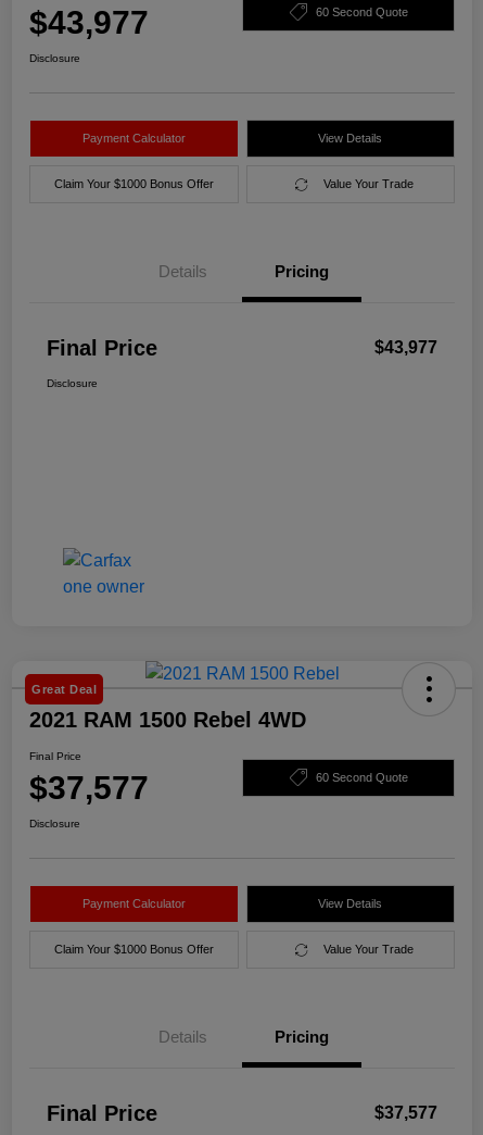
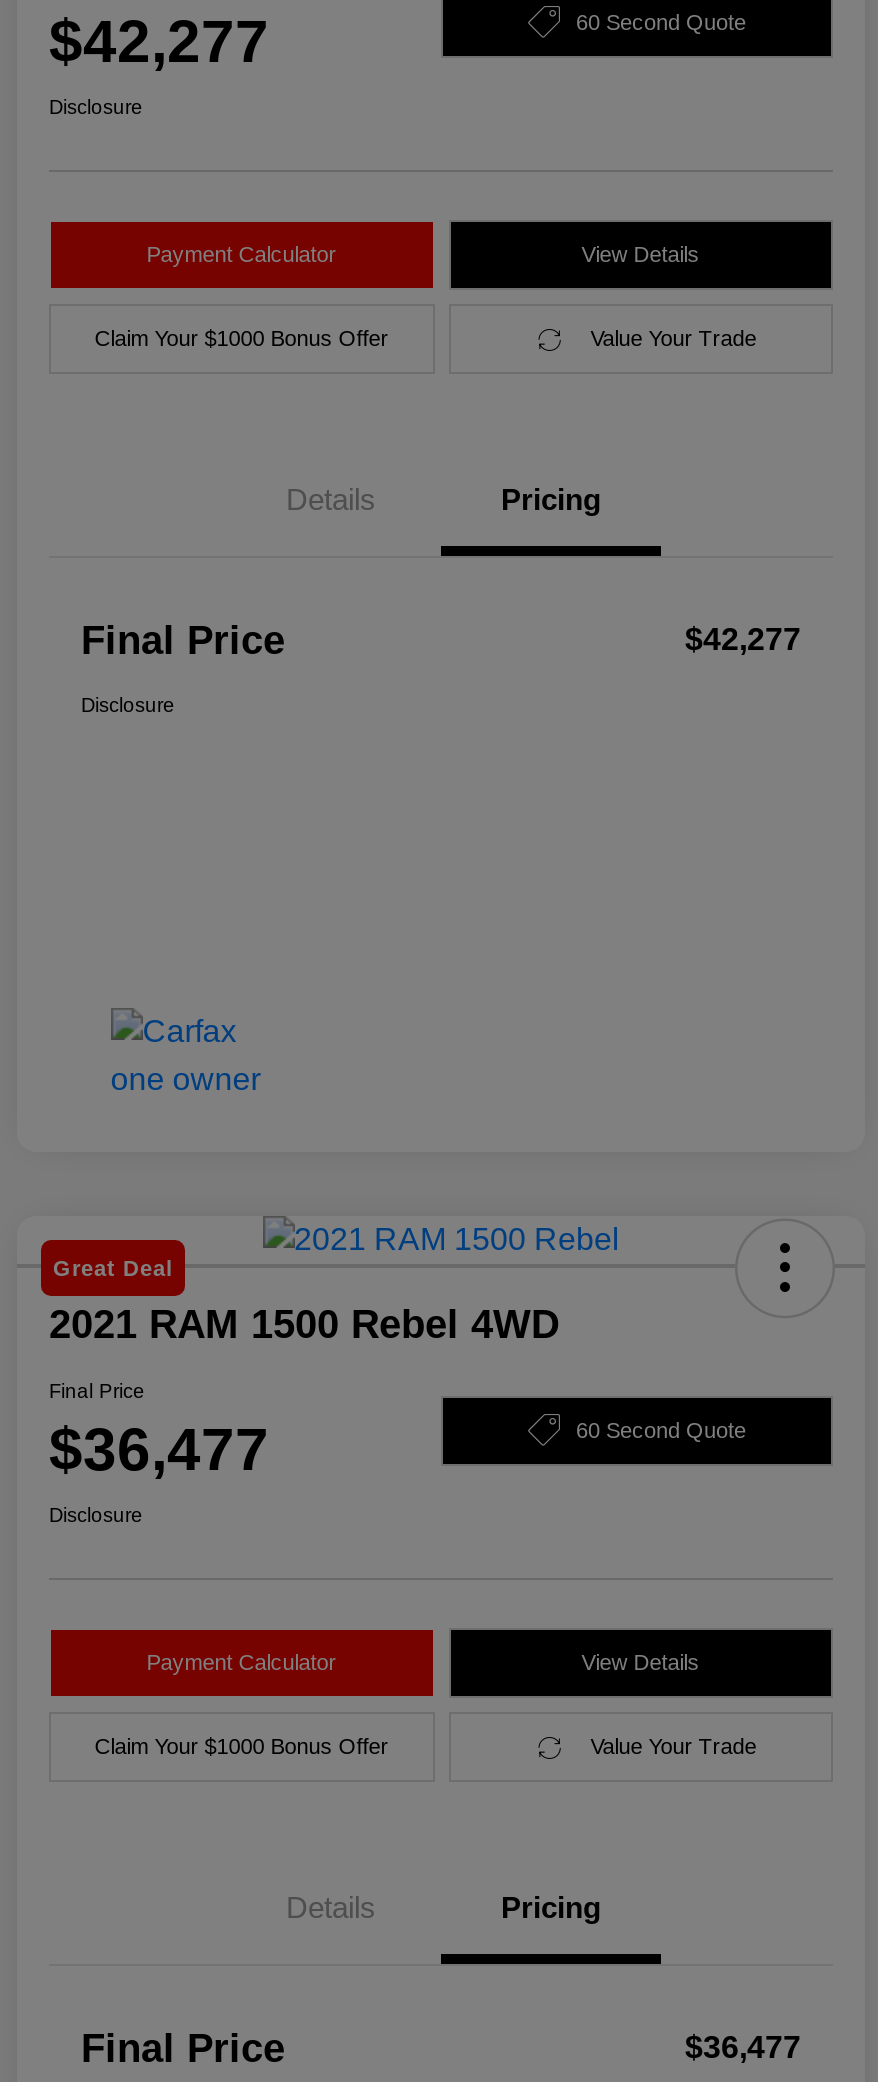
[29,5,149,40] $43,977 -> [49,8,269,74] $42,277
[374,338,437,357] $43,977 -> [685,622,801,656] $42,277
[29,770,149,806] $37,577 -> [49,1416,269,1482] $36,477
[374,1104,437,1122] $37,577 -> [685,2030,801,2064] $36,477

